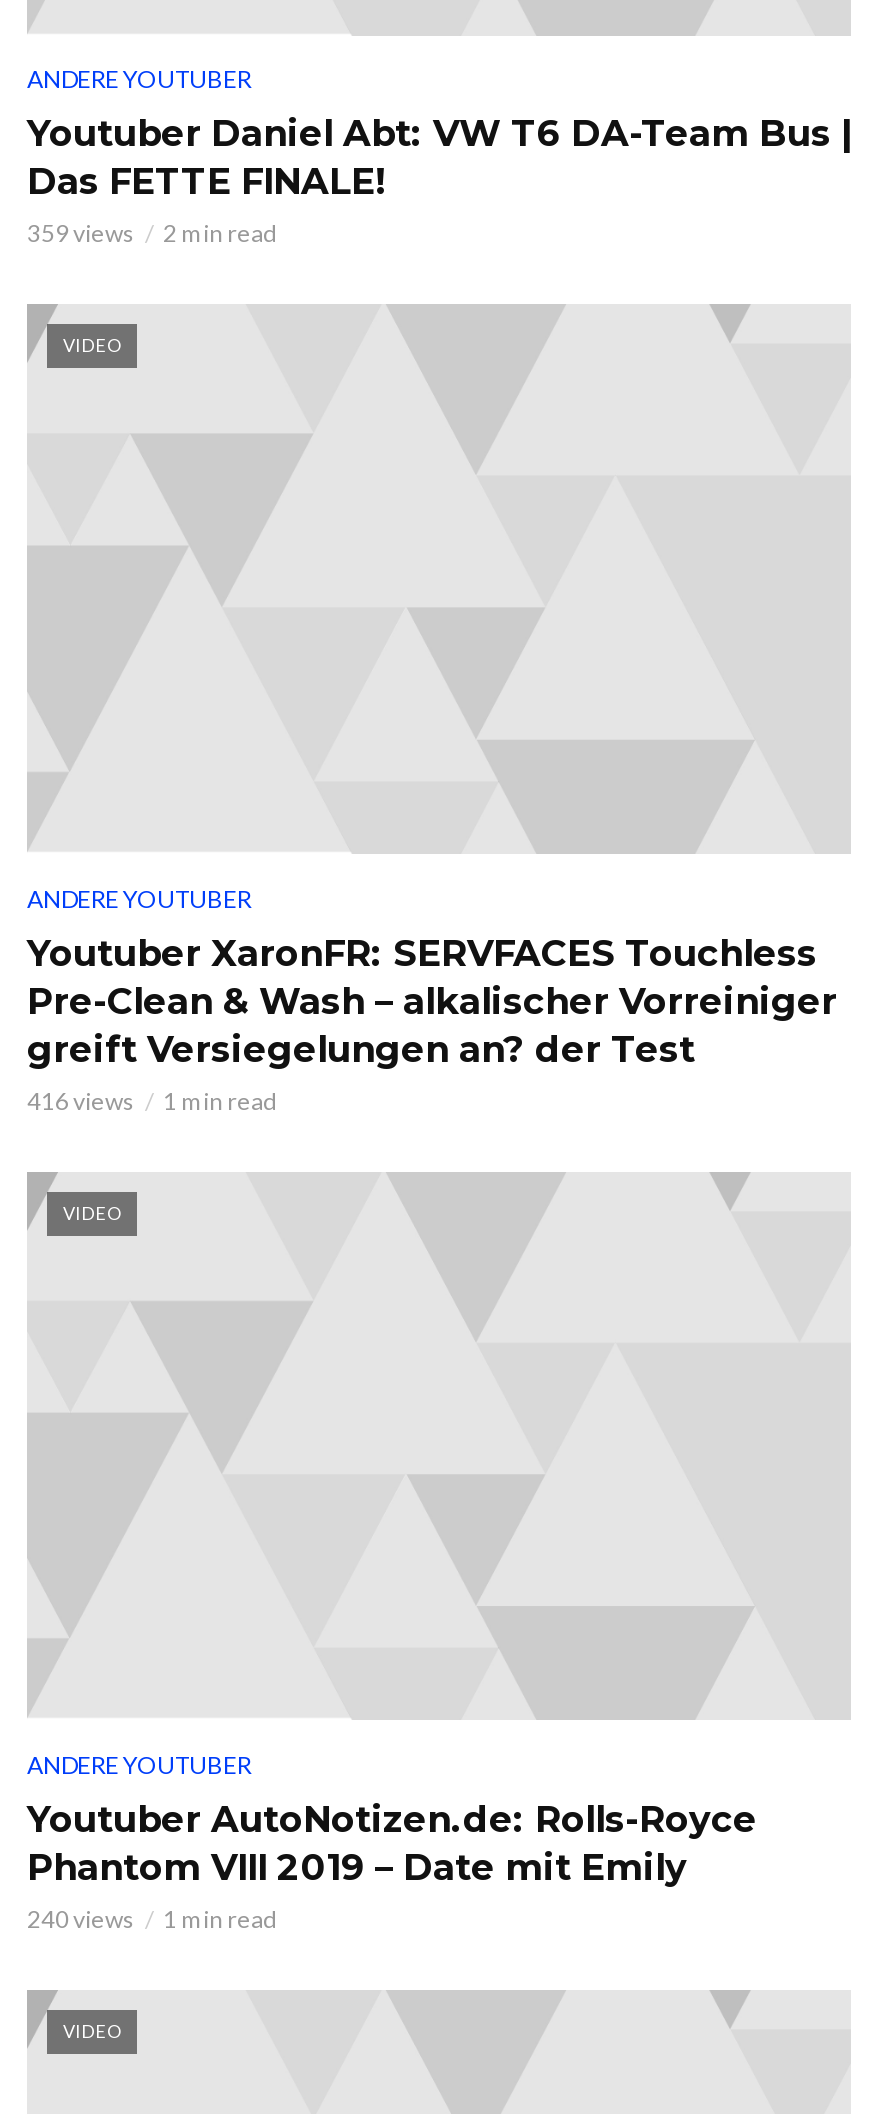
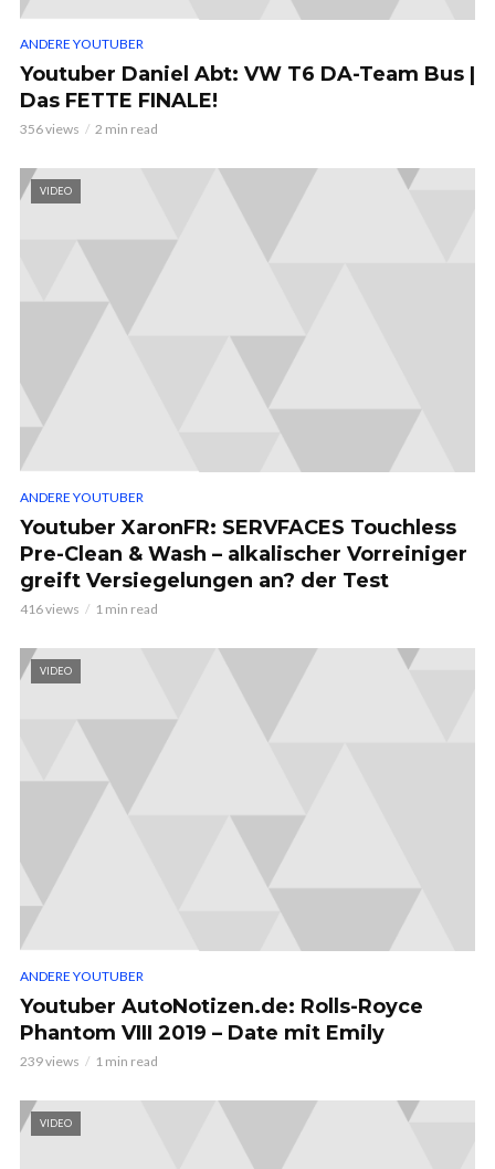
[27,219,277,249] 359 views 2 min read -> [20,121,158,138] 356 views 2 min read
[27,1903,277,1933] 240 views 1 min read -> [20,1053,158,1069] 239 views 1 min read

